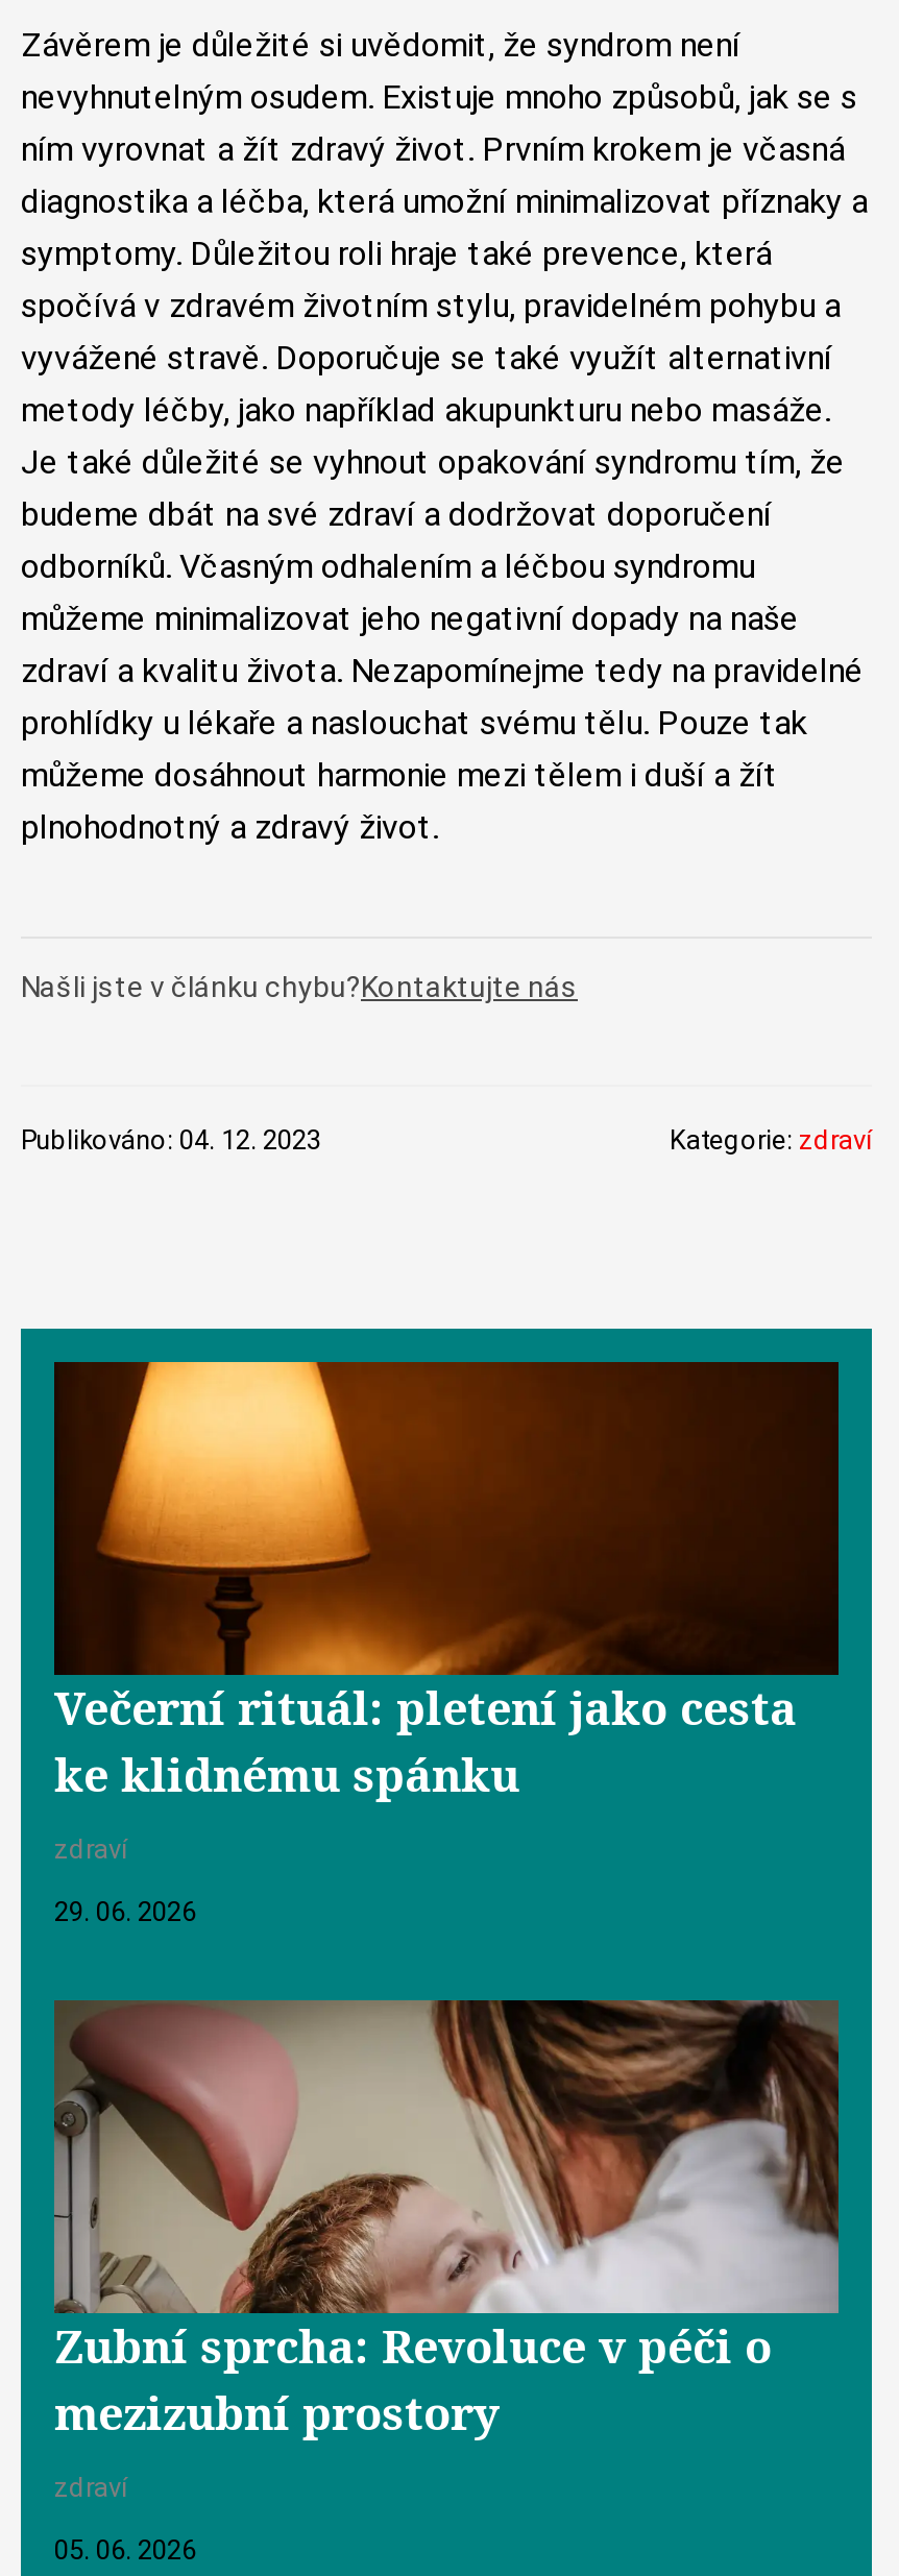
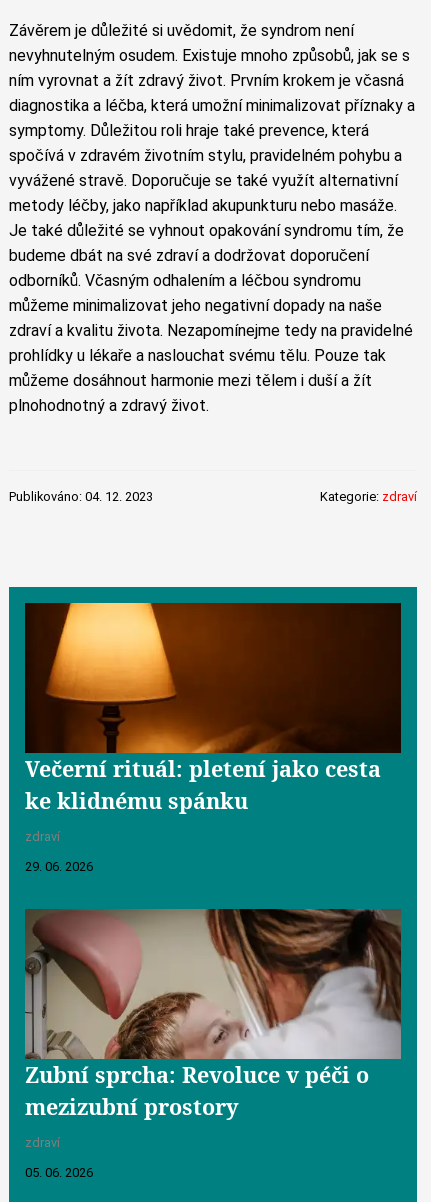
[21,970,578,1003] Našli jste v článku chybu?Kontaktujte nás -> none

